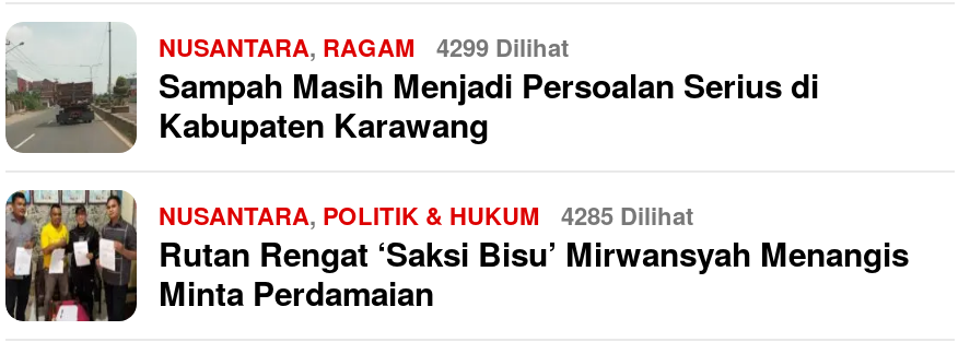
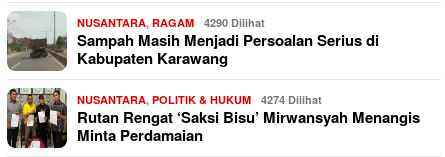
[159,31,570,64] NUSANTARA, RAGAM 4299 Dilihat -> [77,15,265,30] NUSANTARA, RAGAM 4290 Dilihat
[159,200,694,232] NUSANTARA, POLITIK & HUKUM 4285 Dilihat -> [77,92,322,107] NUSANTARA, POLITIK & HUKUM 4274 Dilihat

